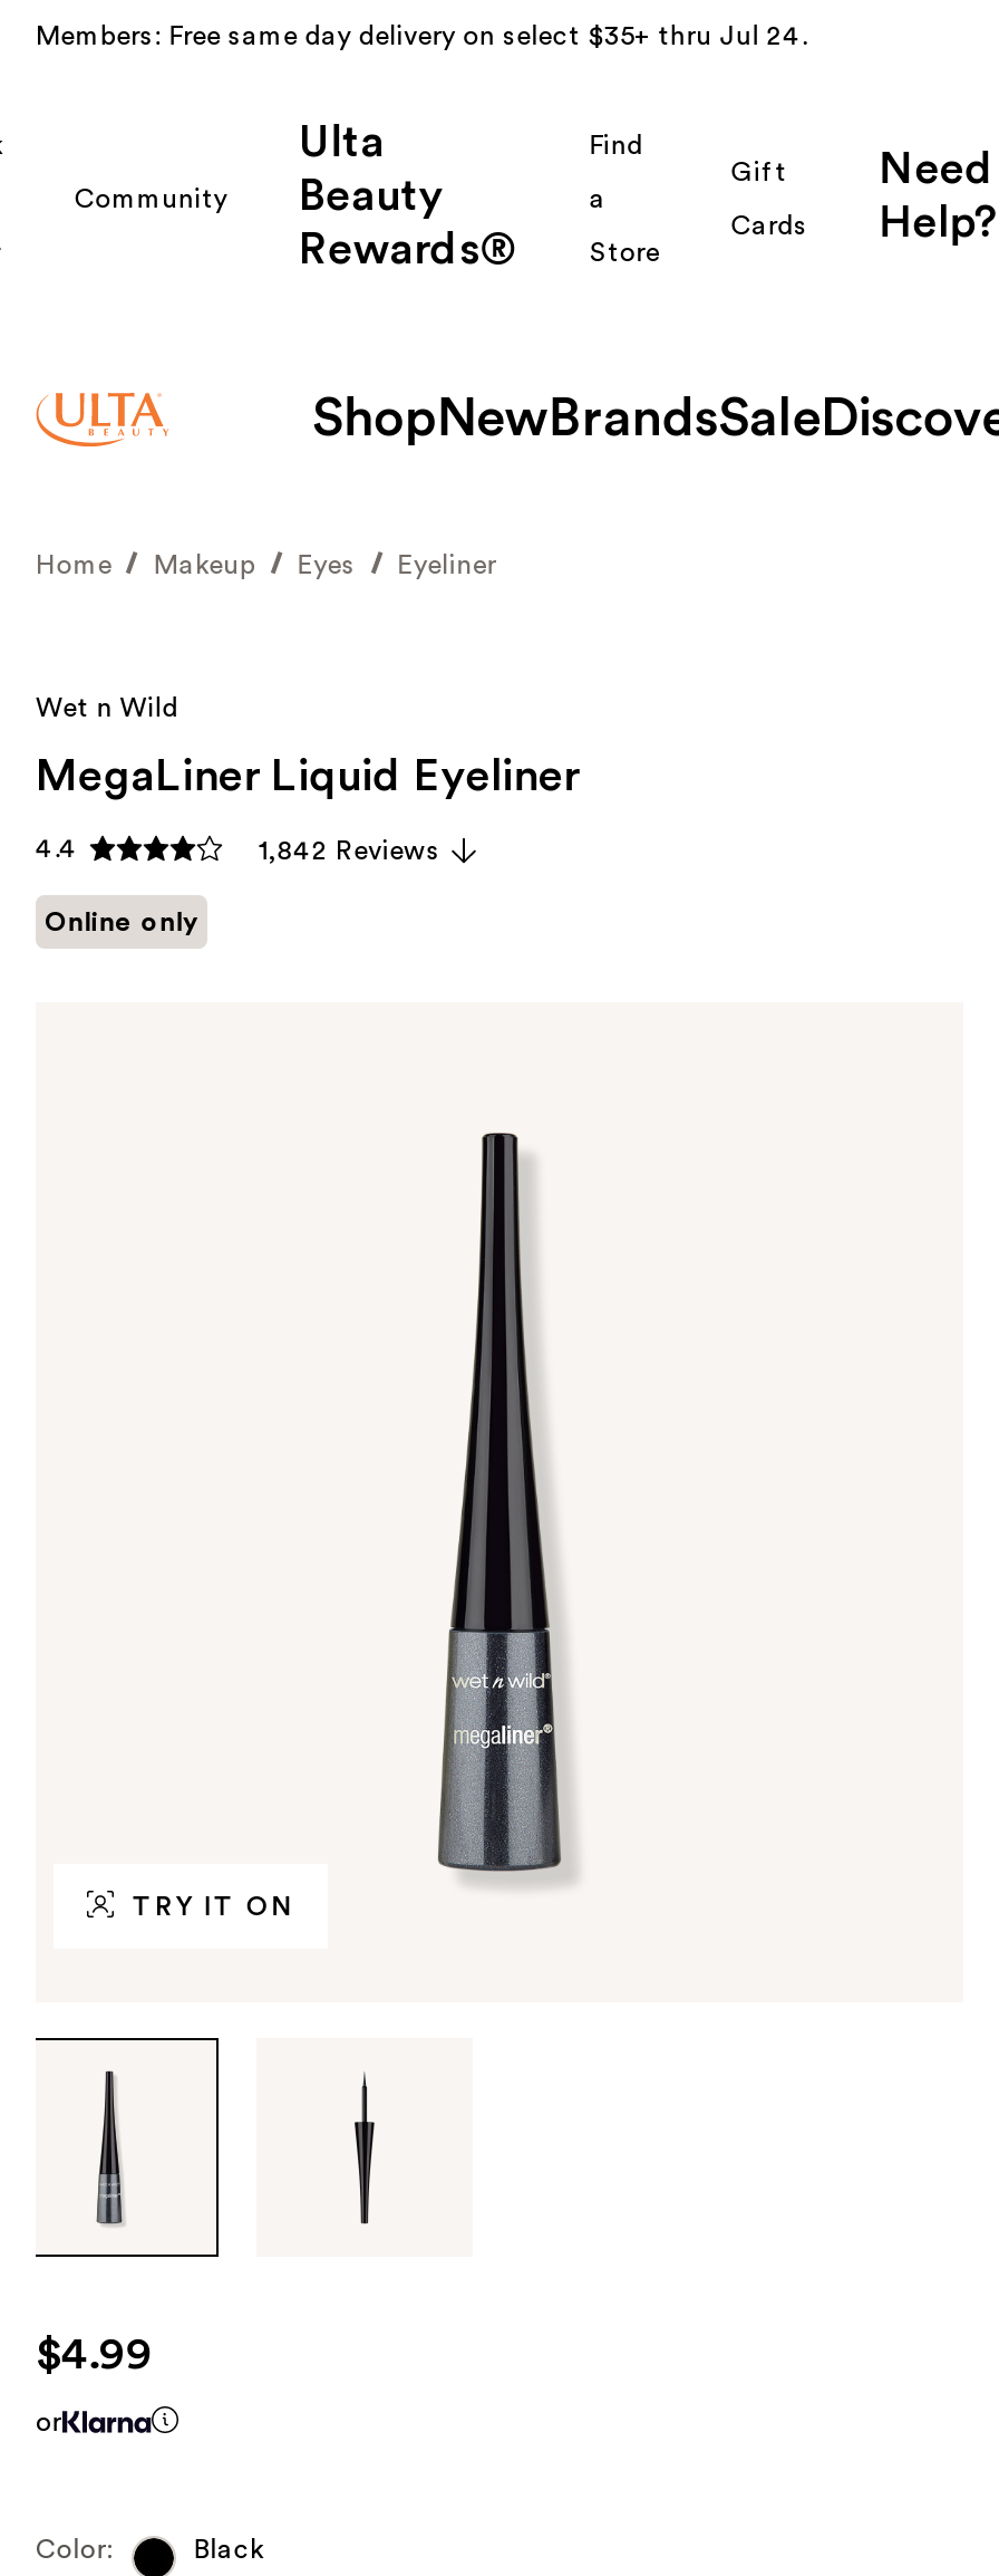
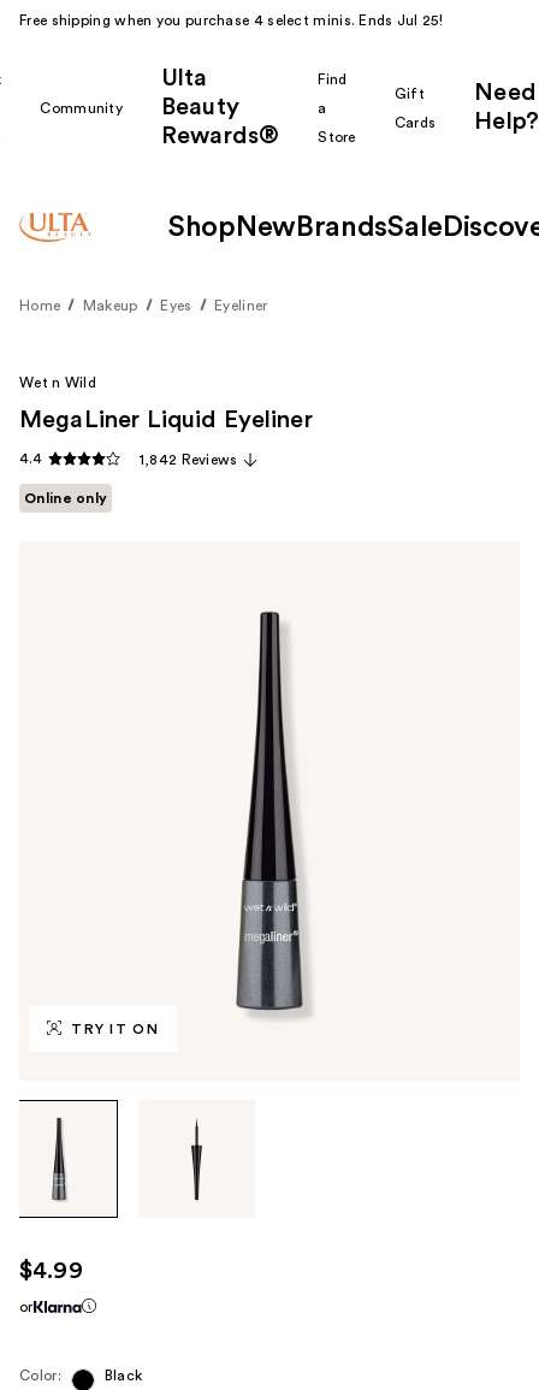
[36,22,809,49] Members: Free same day delivery on select $35+ thru Jul 24. -> [19,13,443,28] Free shipping when you purchase 4 select minis. Ends Jul 25!

